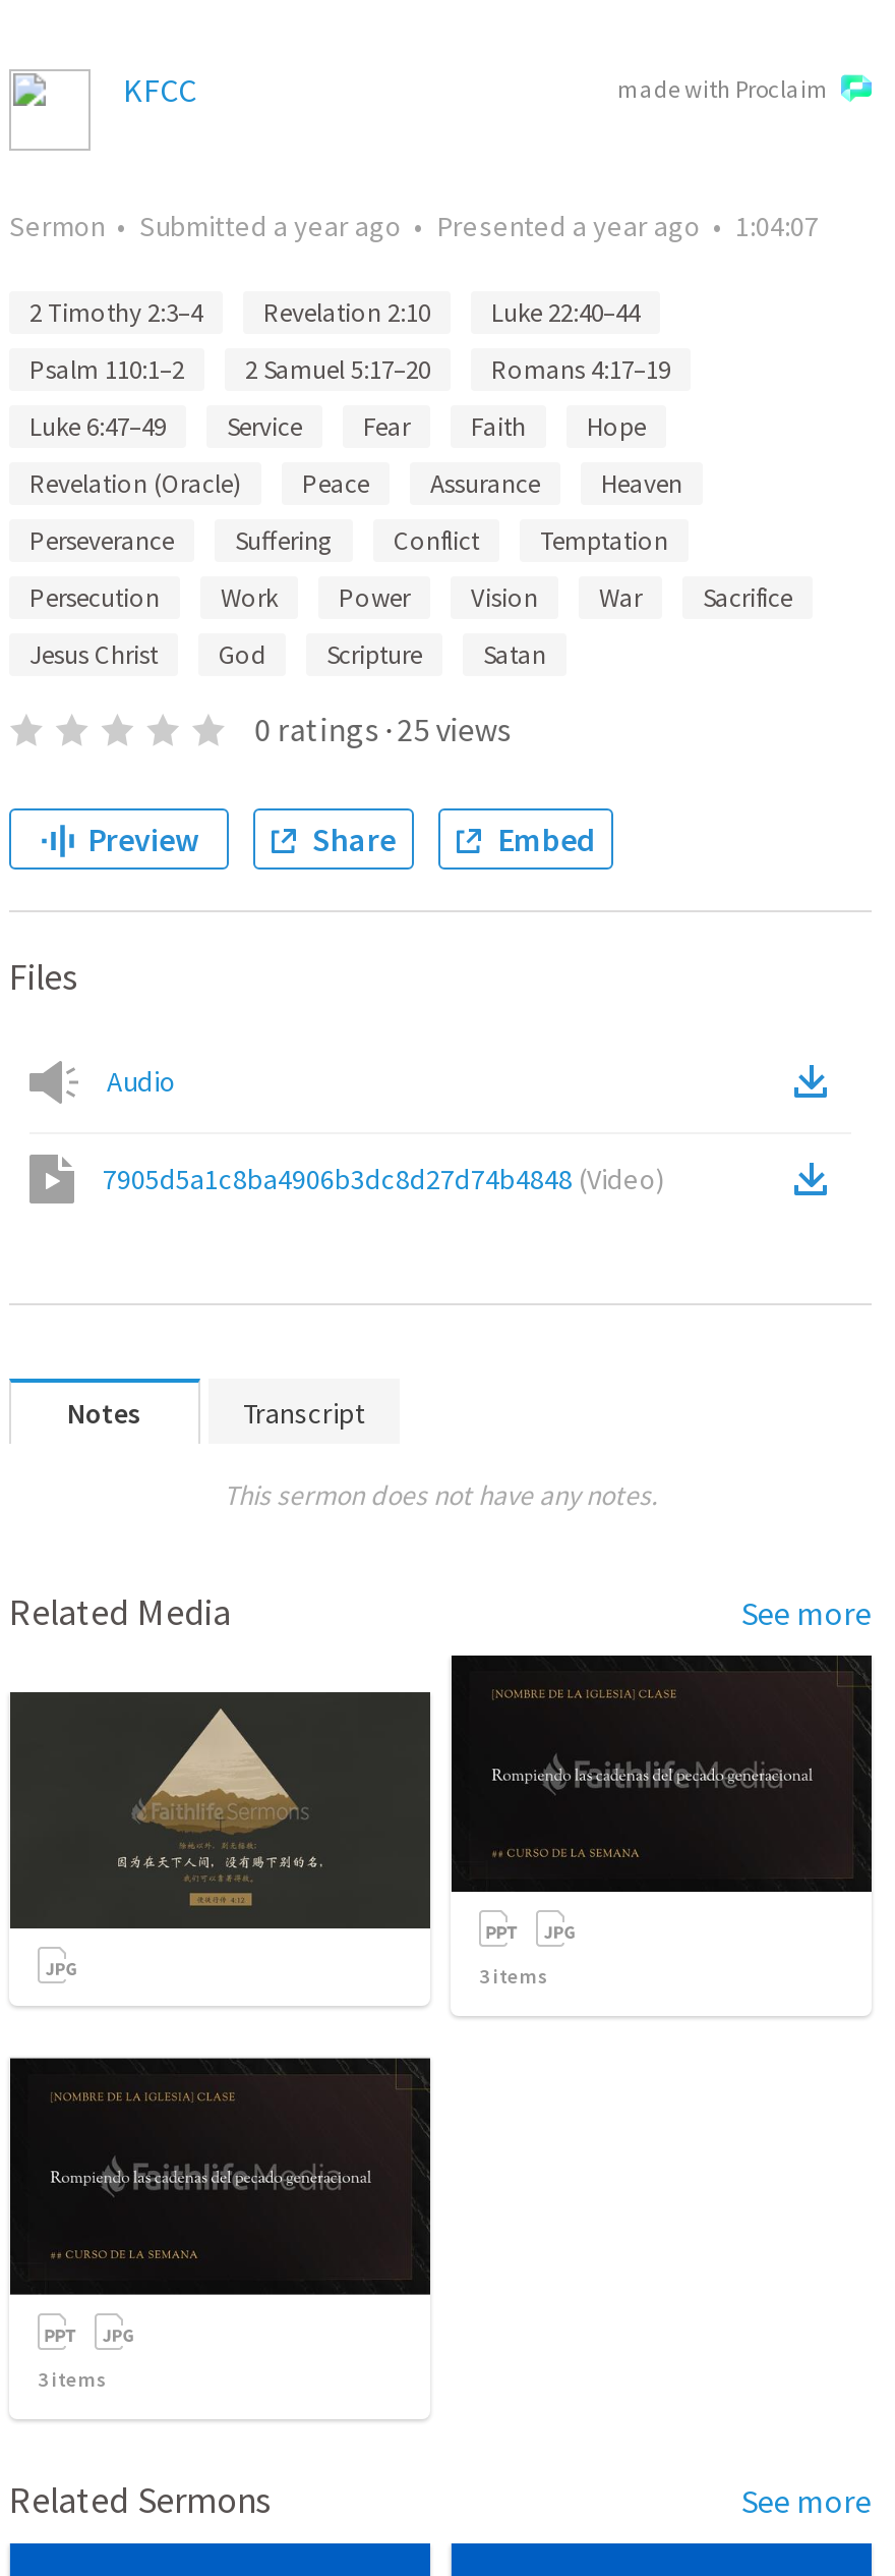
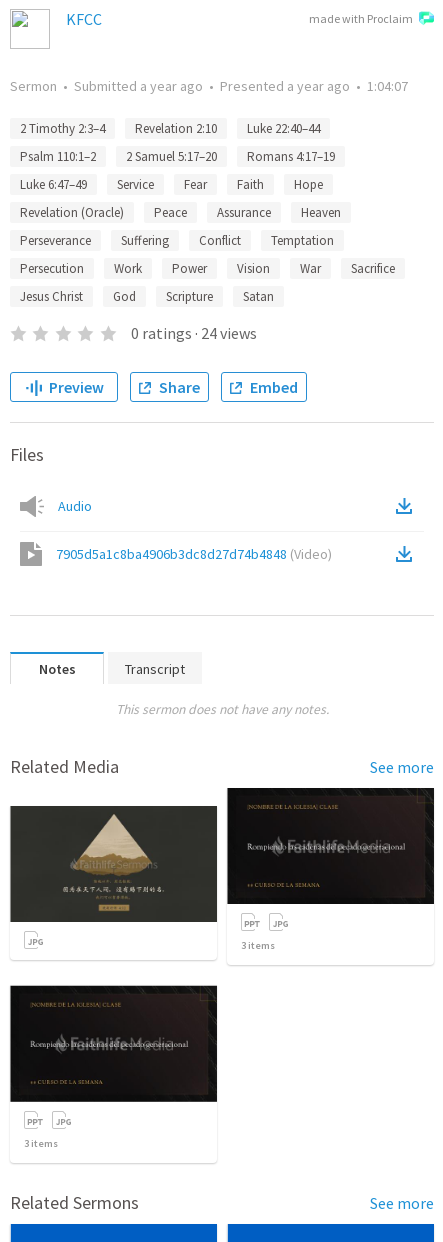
[255,709,511,749] 0 ratings · 25 views -> [131,323,257,343] 0 ratings · 24 views

